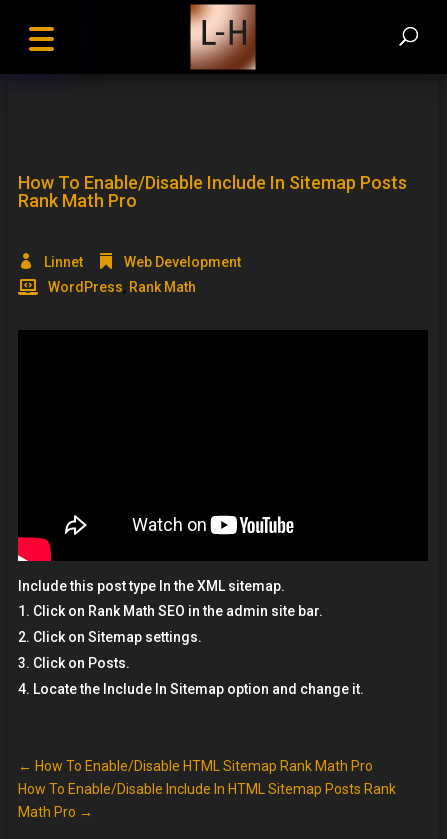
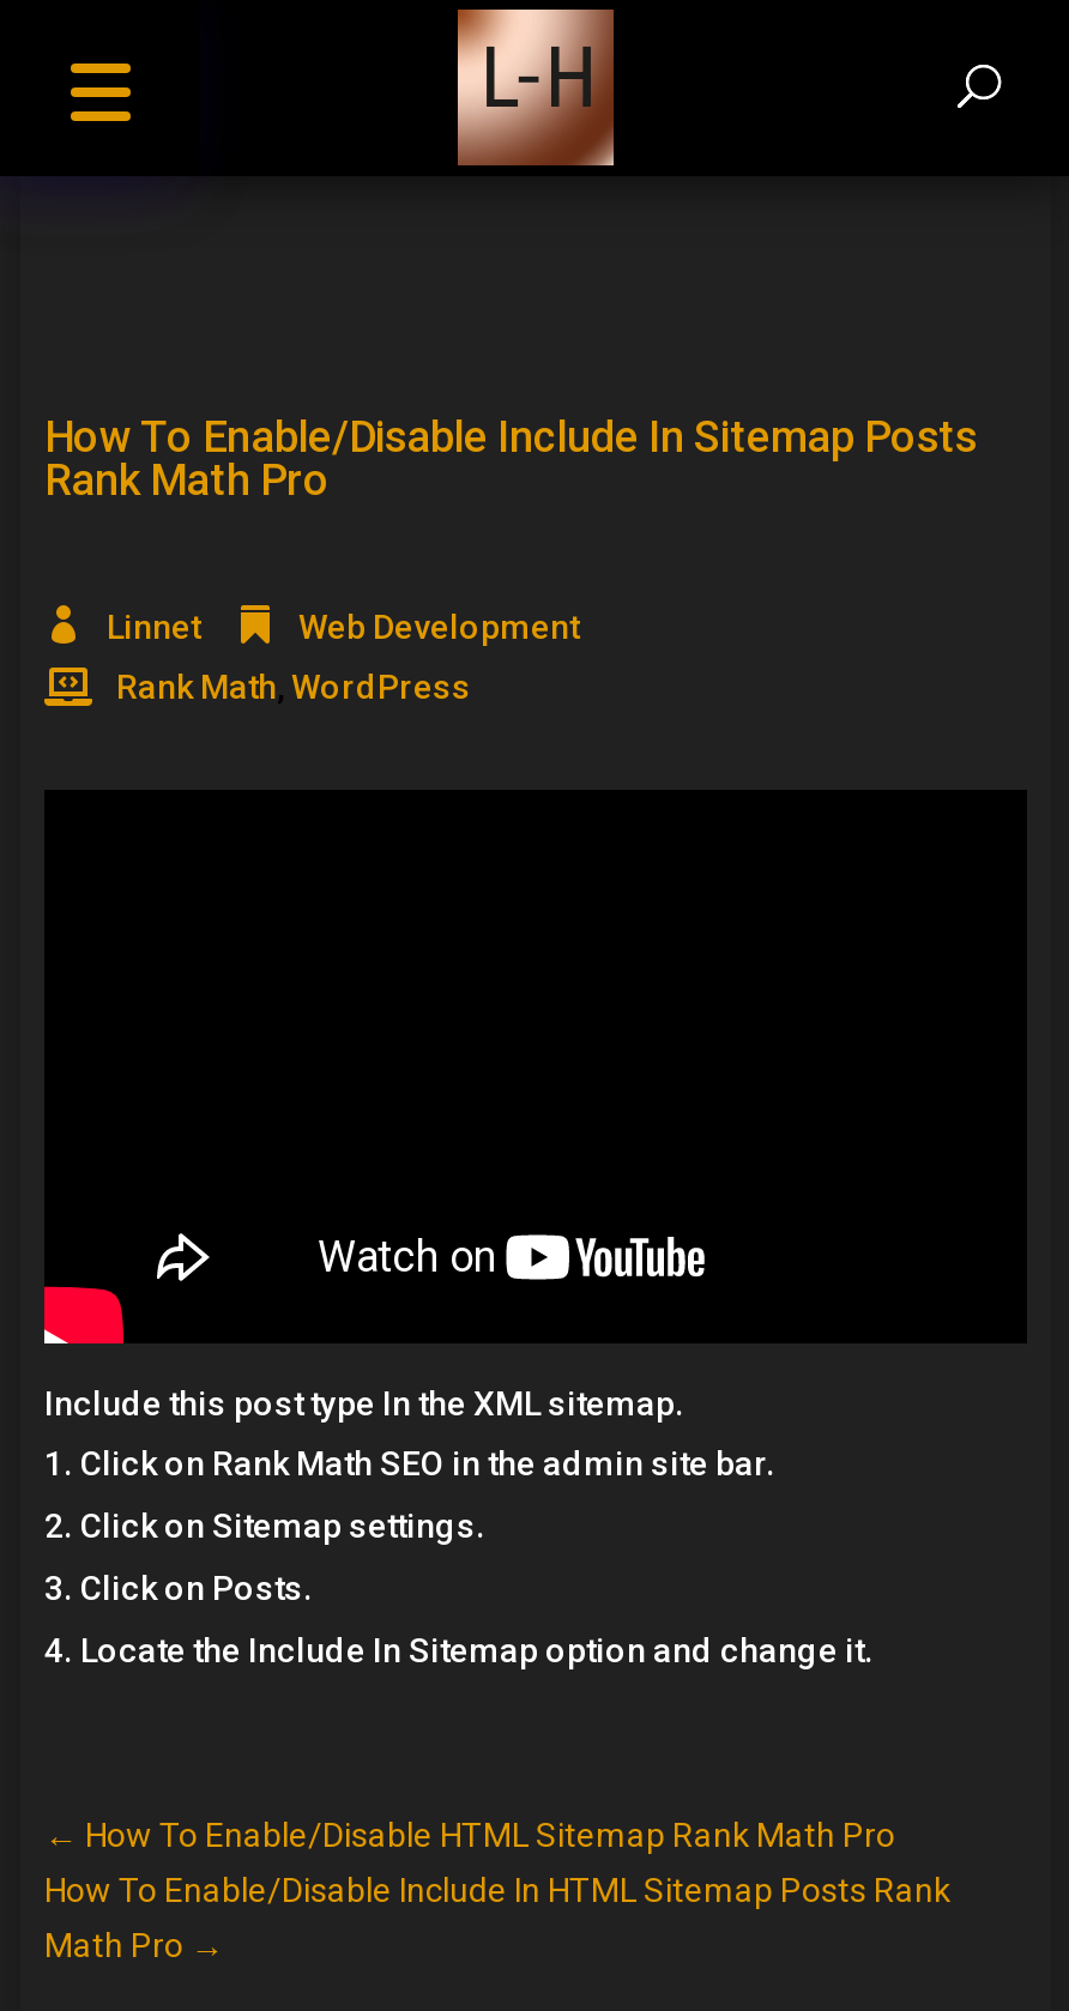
[48,279,196,295] WordPress, Rank Math -> [116,668,471,706] Rank Math, WordPress

